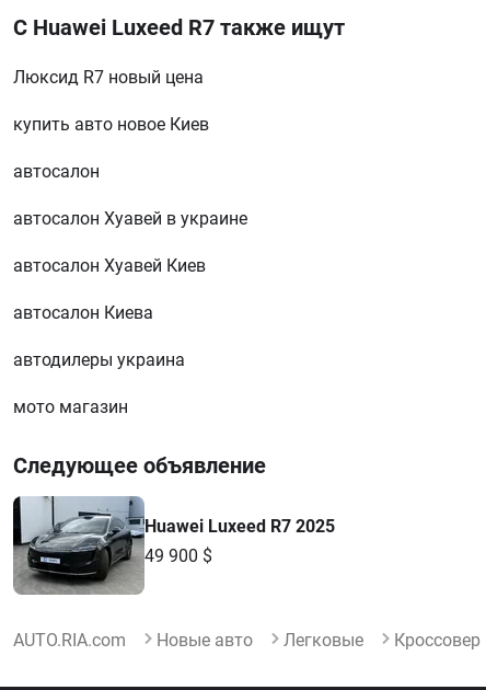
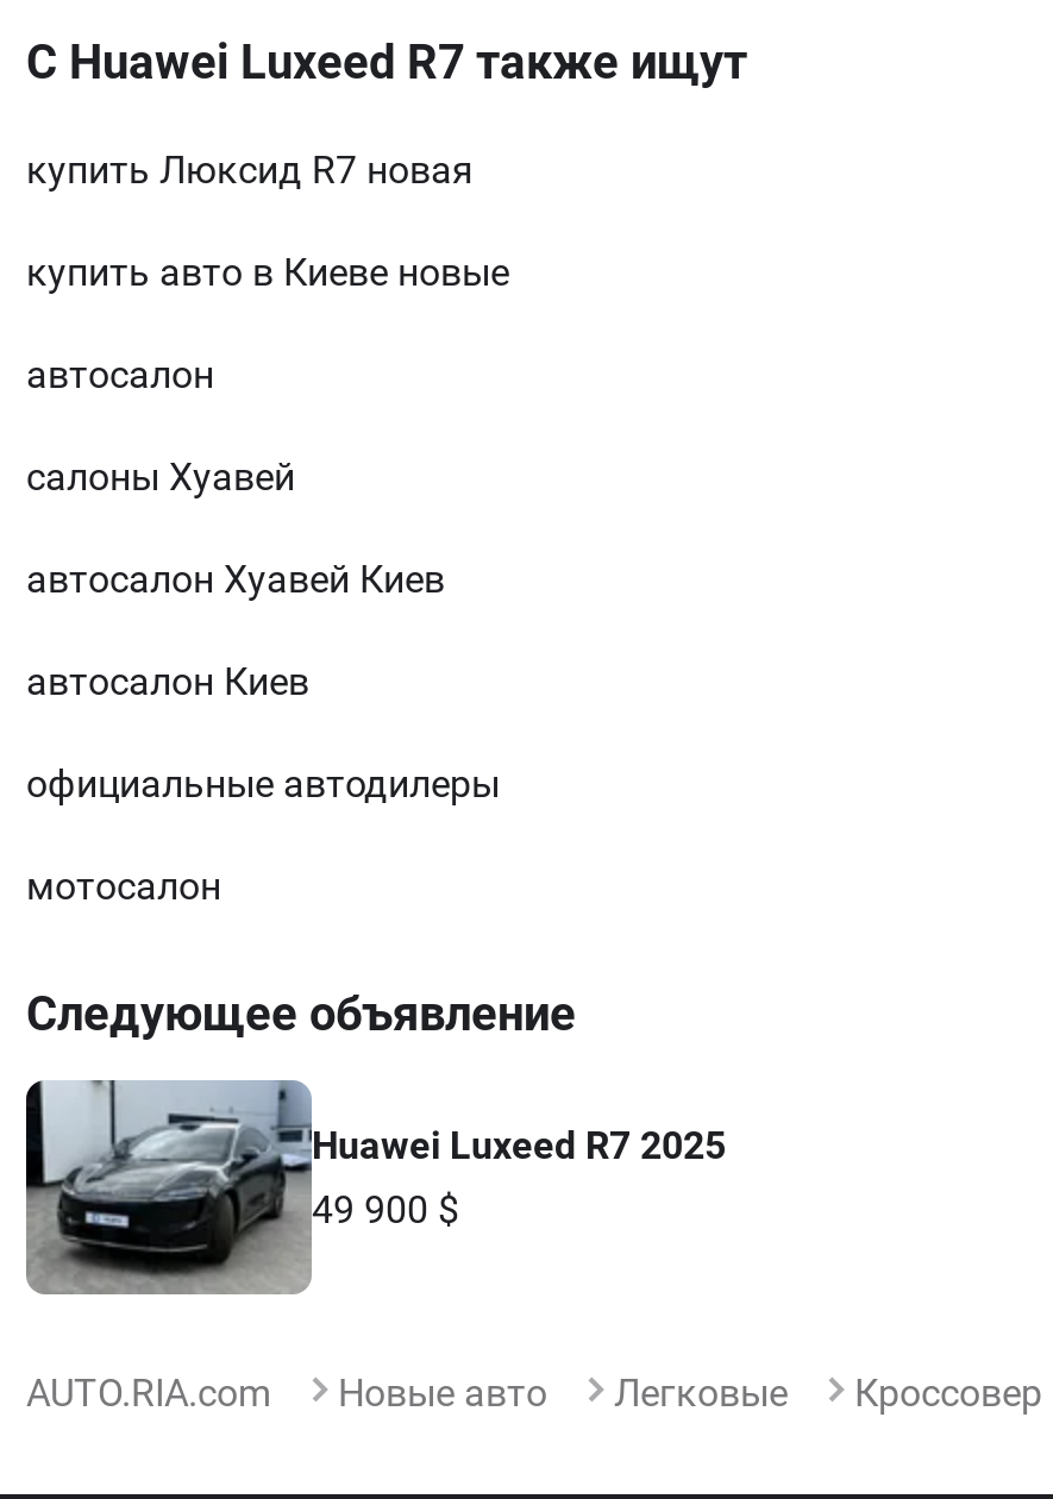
[13,66,204,87] Люксид R7 новый цена -> [26,146,474,192] купить Люксид R7 новая
[13,113,209,134] купить авто новое Киев -> [26,249,509,294] купить авто в Киеве новые
[13,208,247,228] автосалон Хуавей в украине -> [26,453,295,498] салоны Хуавей
[13,302,153,323] автосалон Киева -> [26,658,309,703] автосалон Киев
[13,349,185,370] автодилеры украина -> [26,760,500,805] официальные автодилеры
[13,396,128,417] мото магазин -> [26,863,221,908] мотосалон

